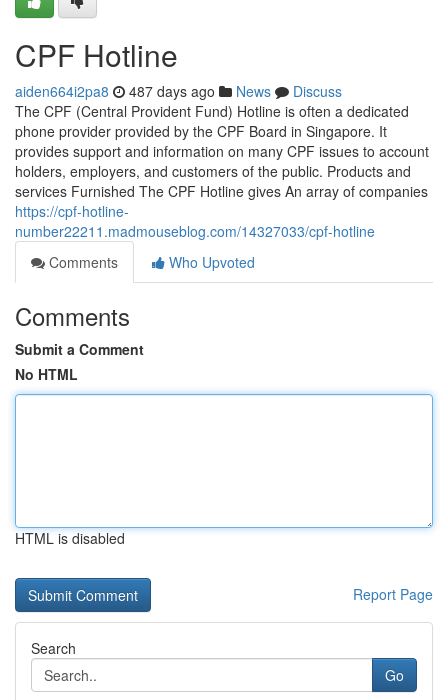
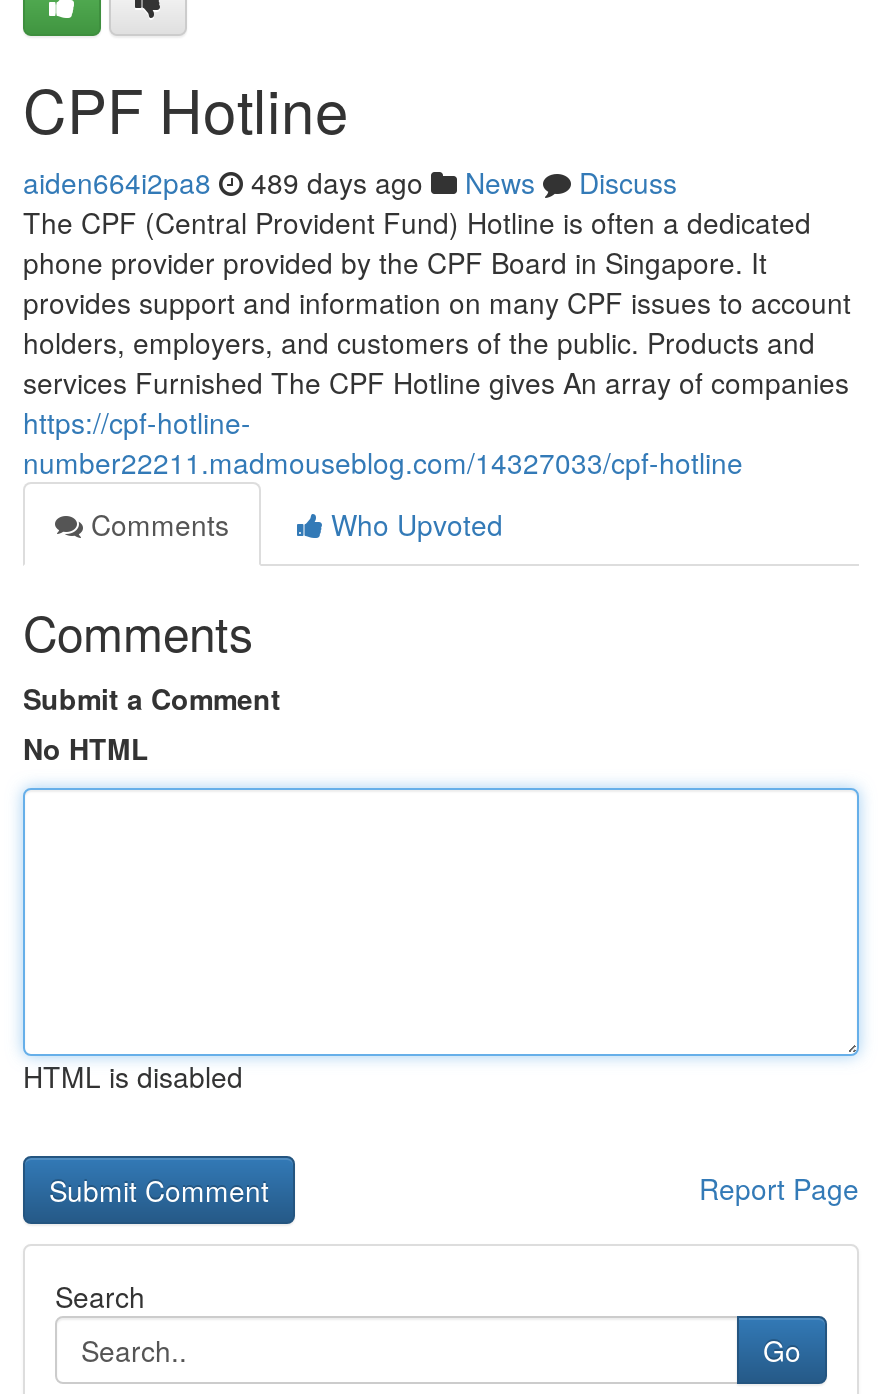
[15,81,342,101] aiden664i2pa8 487 days ago News Discuss -> [23,162,677,202] aiden664i2pa8 489 days ago News Discuss

